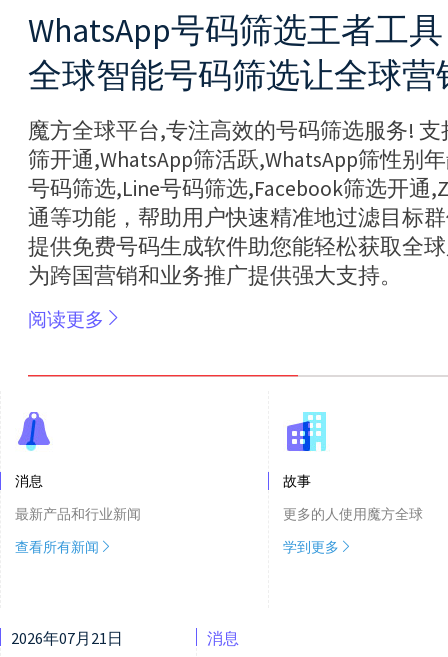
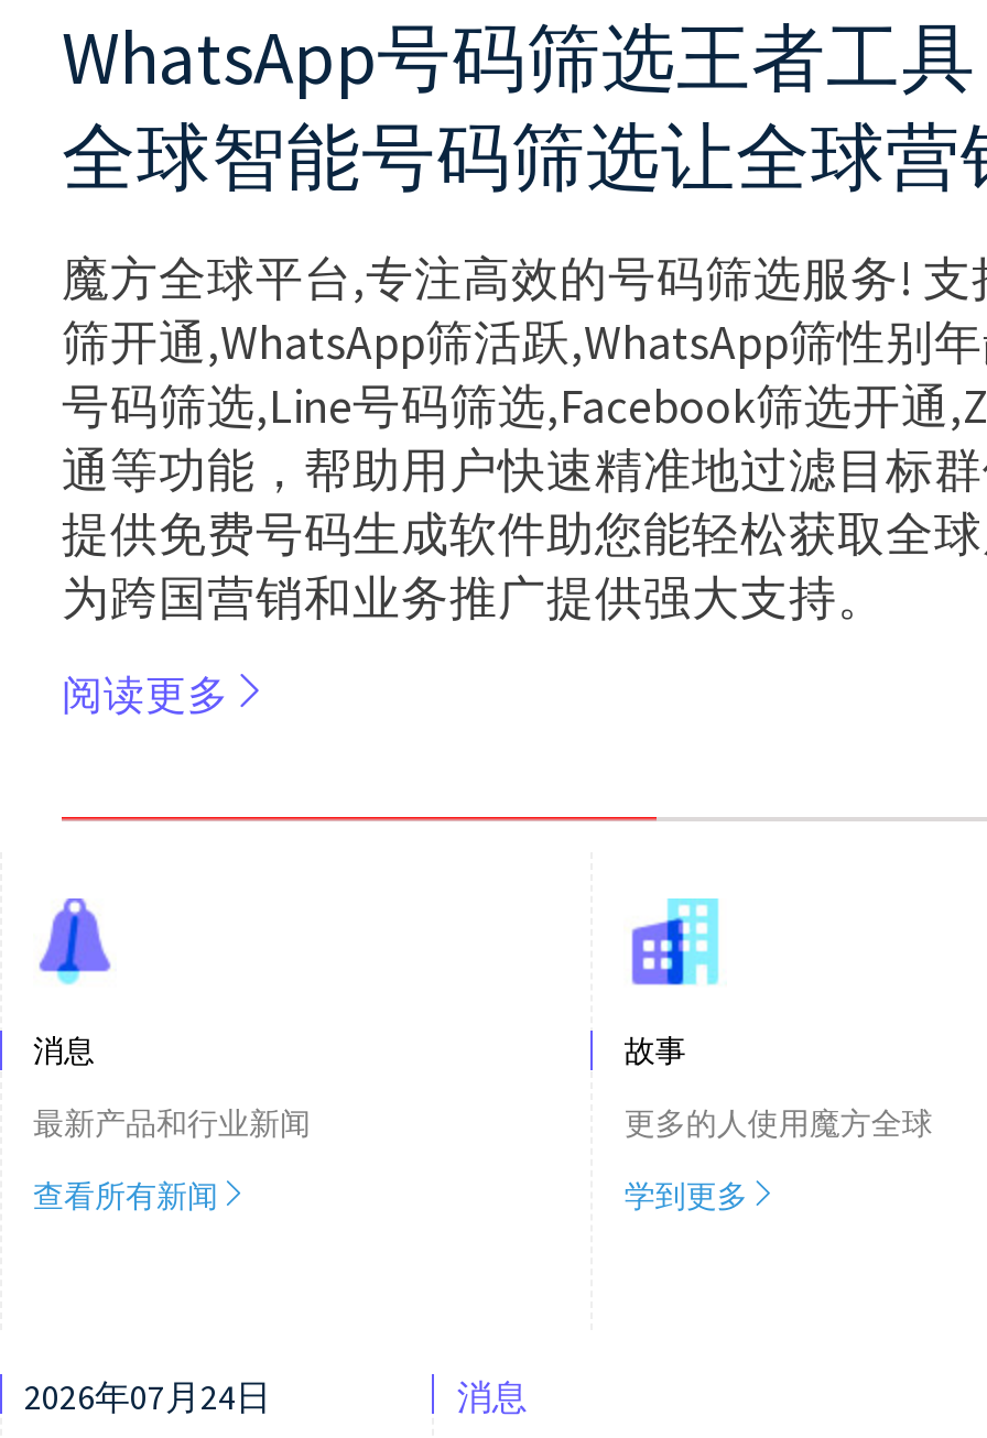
[11,628,123,648] 2026年07月21日 -> [24,1373,271,1417] 2026年07月24日

